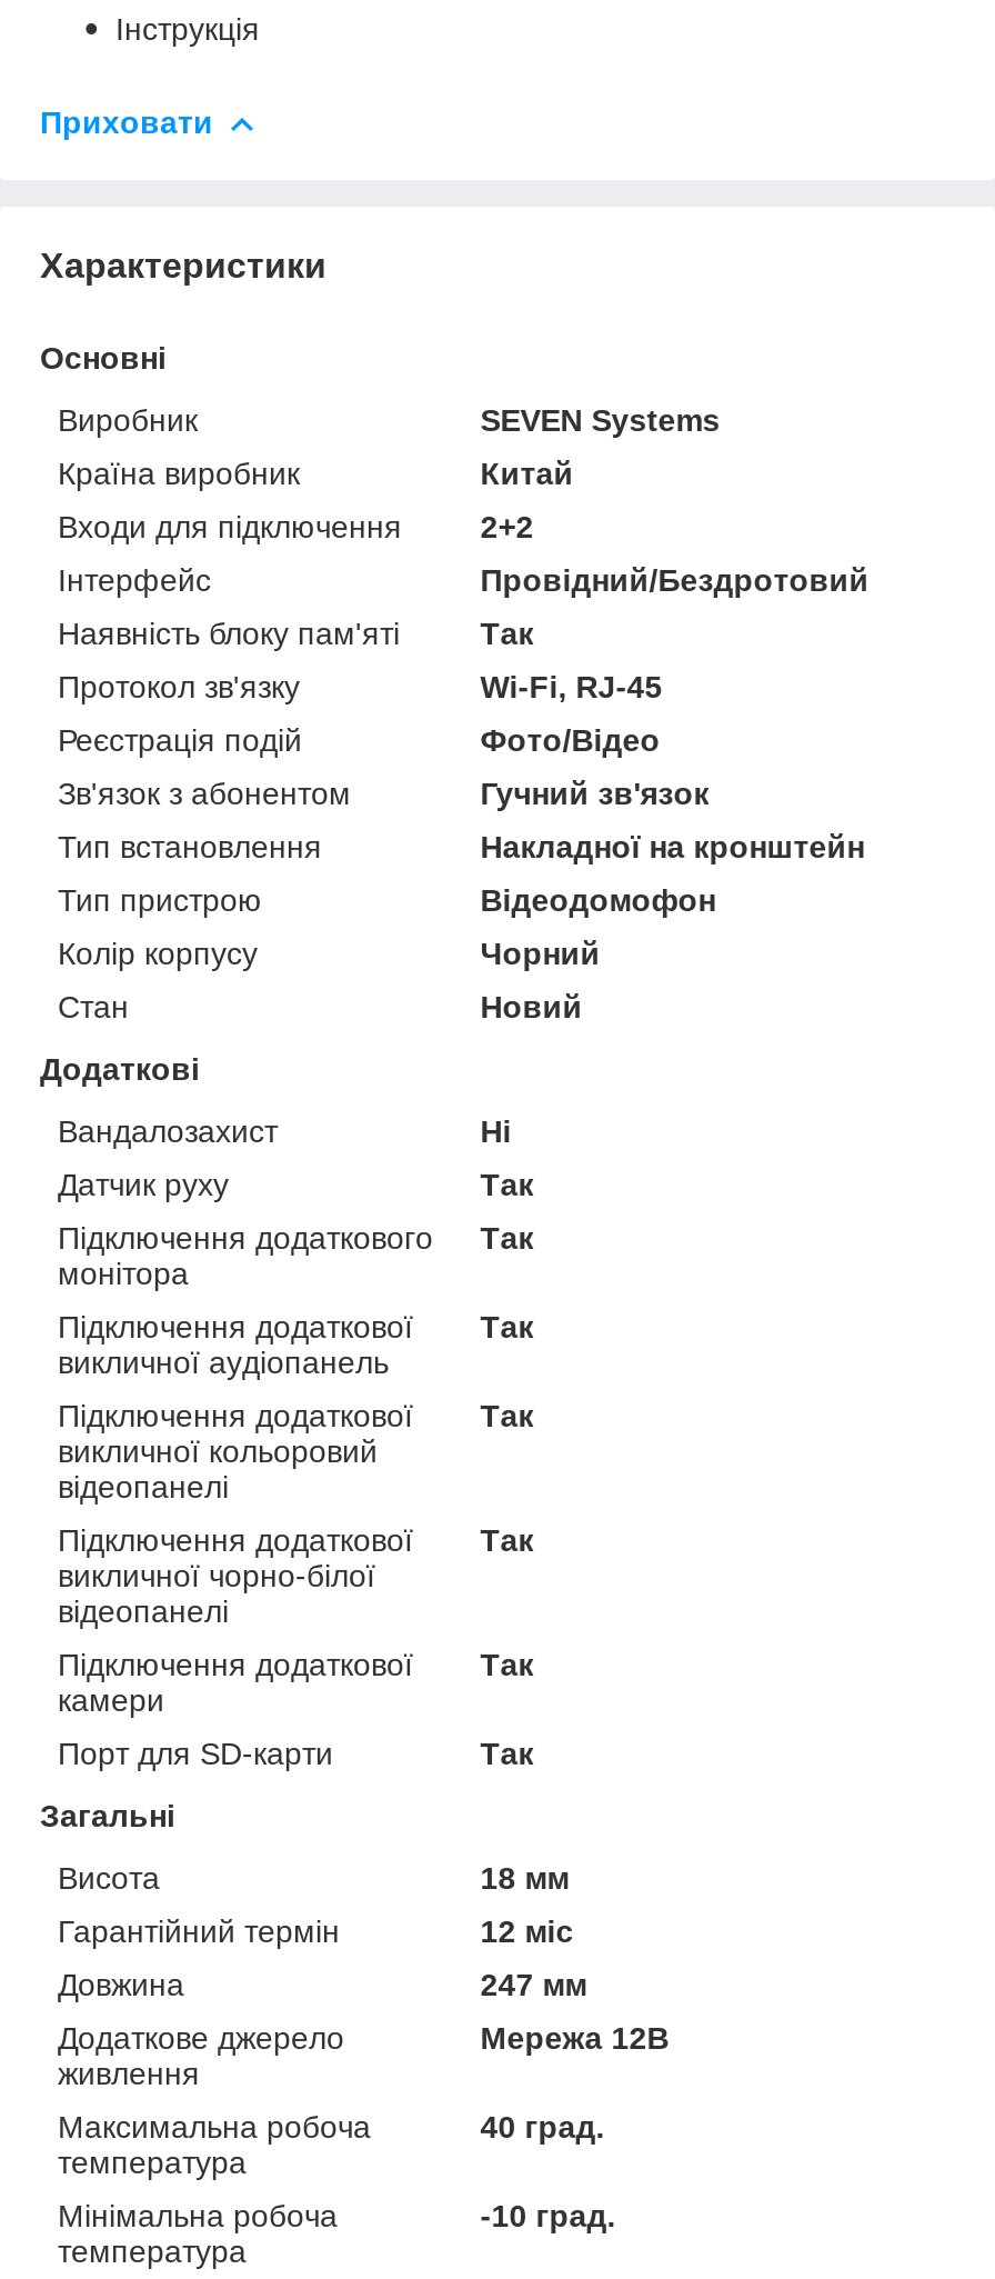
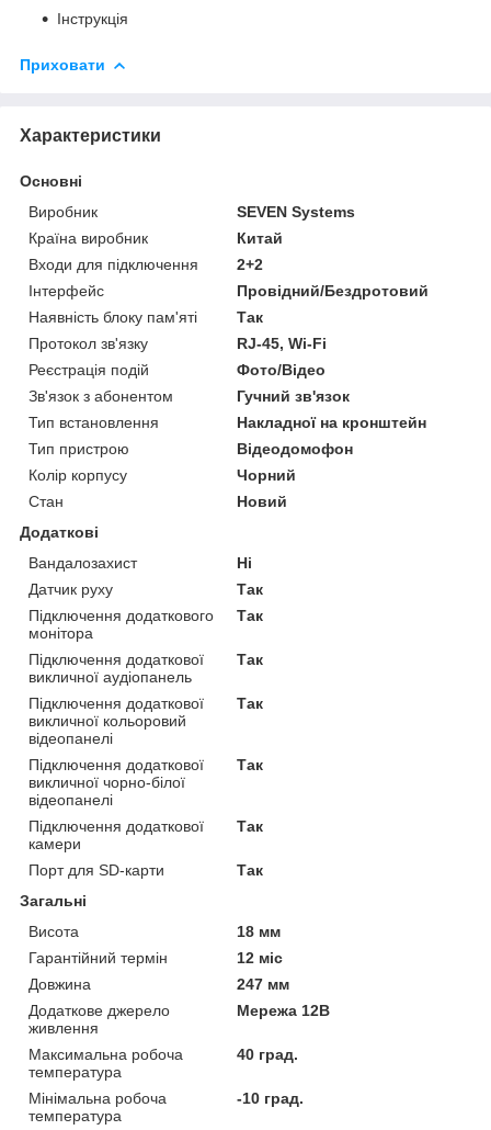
[480,668,662,704] Wi-Fi, RJ-45 -> [237,334,327,352] RJ-45, Wi-Fi

